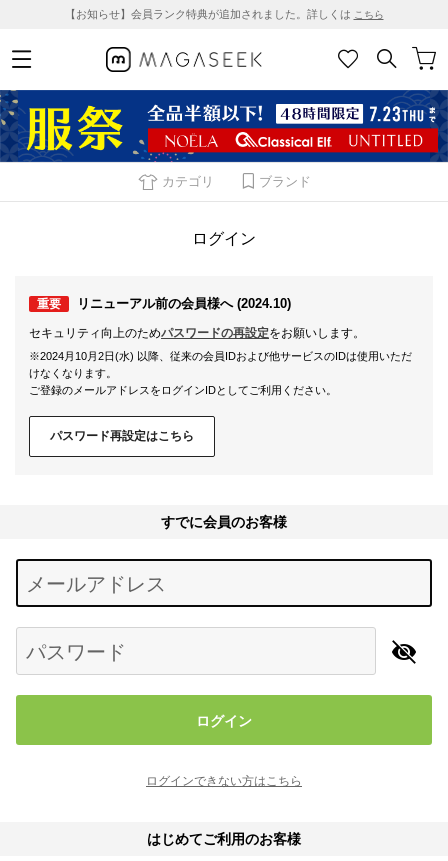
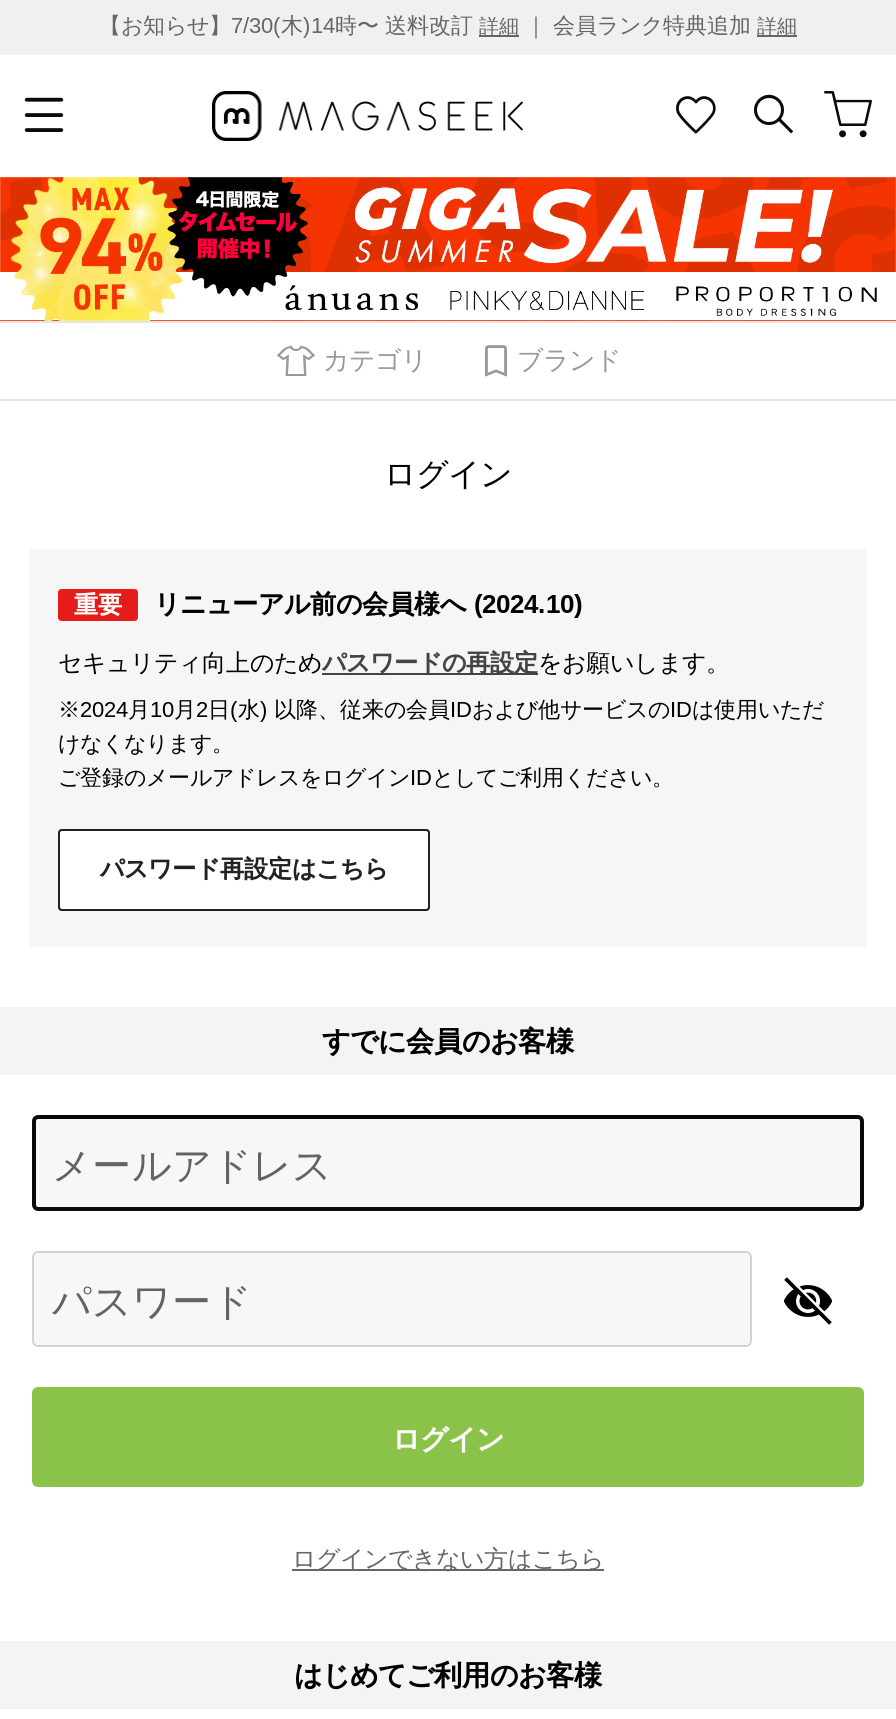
[64,8,383,20] 【お知らせ】会員ランク特典が追加されました。詳しくはこちら -> [99,13,797,37] 【お知らせ】7/30(木)14時〜 送料改訂詳細｜ 会員ランク特典追加詳細
[3,89,445,163] [image] -> [6,175,890,323] [image]

